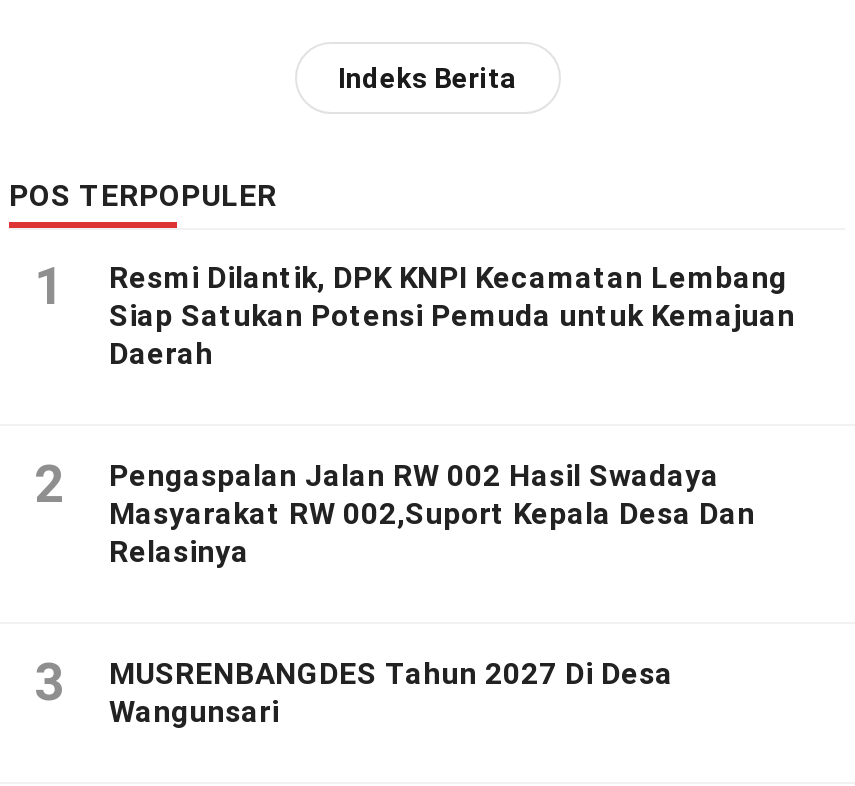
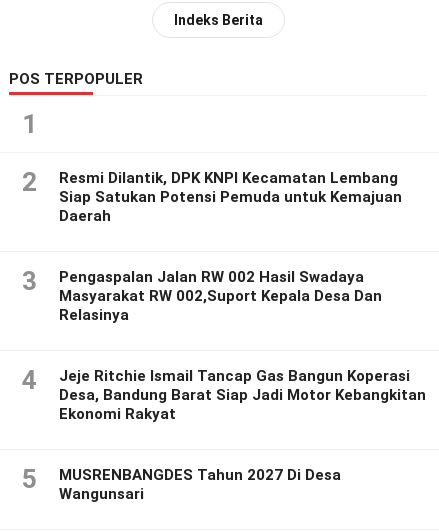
none -> [21,167,36,197] 2
[34,454,755,532] 2 Pengaspalan Jalan RW 002 Hasil Swadaya Masyarakat RW 002,Suport Kepala Desa Dan -> [21,266,382,305] 3 Pengaspalan Jalan RW 002 Hasil Swadaya Masyarakat RW 002,Suport Kepala Desa Dan
[34,652,64,712] 3 -> [21,365,426,494] 4 | Jeje Ritchie Ismail Tancap Gas Bangun Koperasi | Desa, Bandung Barat Siap Jadi Motor Kebangkitan | Ekonomi Rakyat | 5

